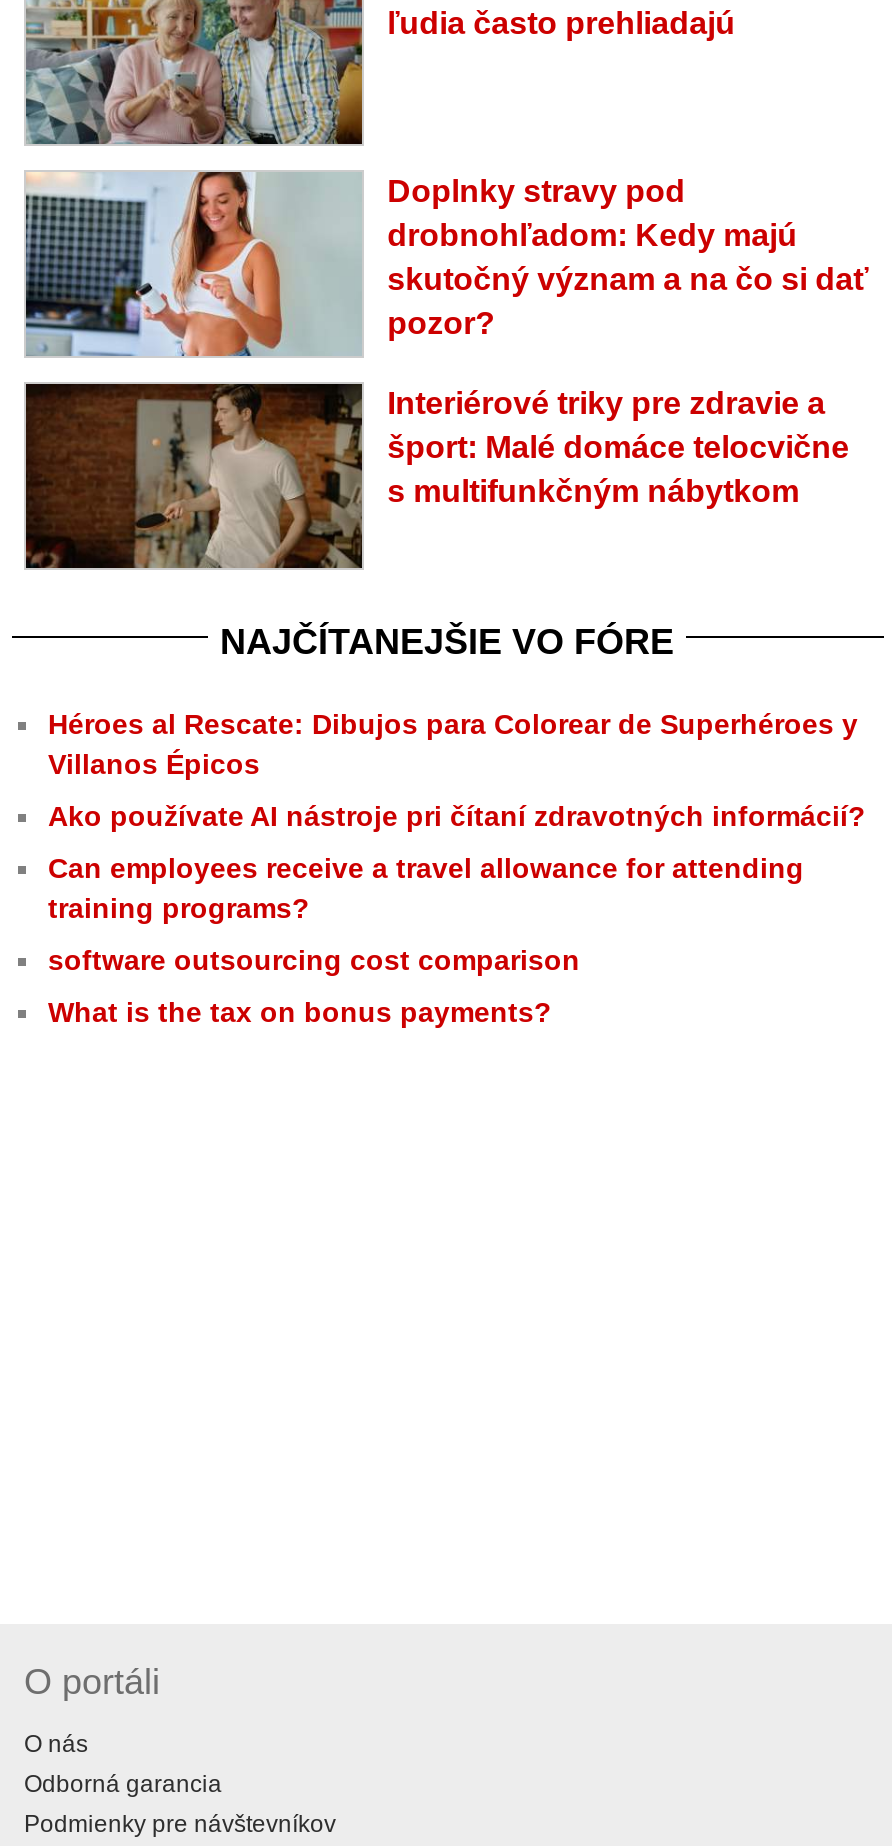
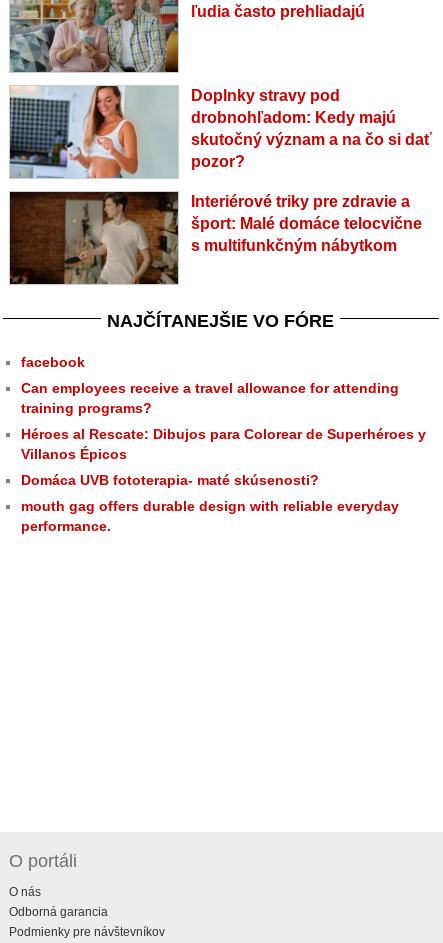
moved [48,707,858,779] -> [21,426,426,462]: Héroes al Rescate: Dibujos para Colorear de Superhéroes y | Villanos Épicos
[48,799,866,831] Ako používate AI nástroje pri čítaní zdravotných informácií? -> [21,354,85,370] facebook
moved [48,851,804,923] -> [21,380,399,416]: Can employees receive a travel allowance for attending | training programs?
[48,943,580,1027] software outsourcing cost comparison | What is the tax on bonus payments? -> [21,472,399,534] Domáca UVB fototerapia- maté skúsenosti? | mouth gag offers durable design with reliable everyday | performance.

